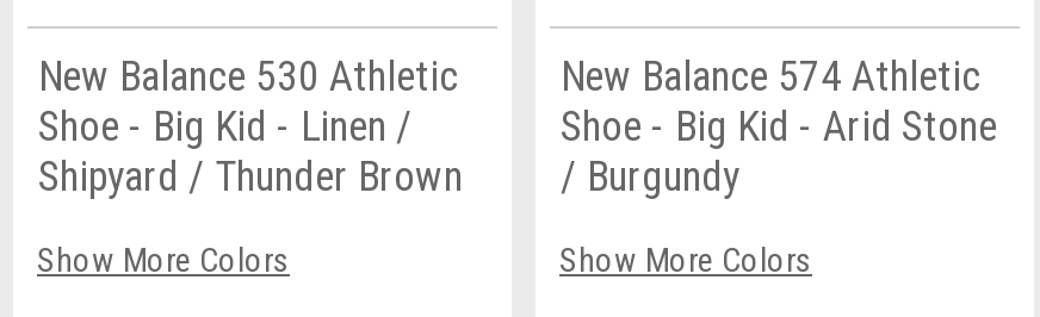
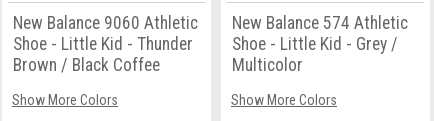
[38,53,463,201] New Balance 530 Athletic | Shoe - Big Kid - Linen / | Shipyard / Thunder Brown -> [12,13,197,75] New Balance 9060 Athletic | Shoe - Little Kid - Thunder | Brown / Black Coffee
[561,103,997,201] Shoe - Big Kid - Arid Stone | / Burgundy -> [231,34,397,75] Shoe - Little Kid - Grey / | Multicolor

